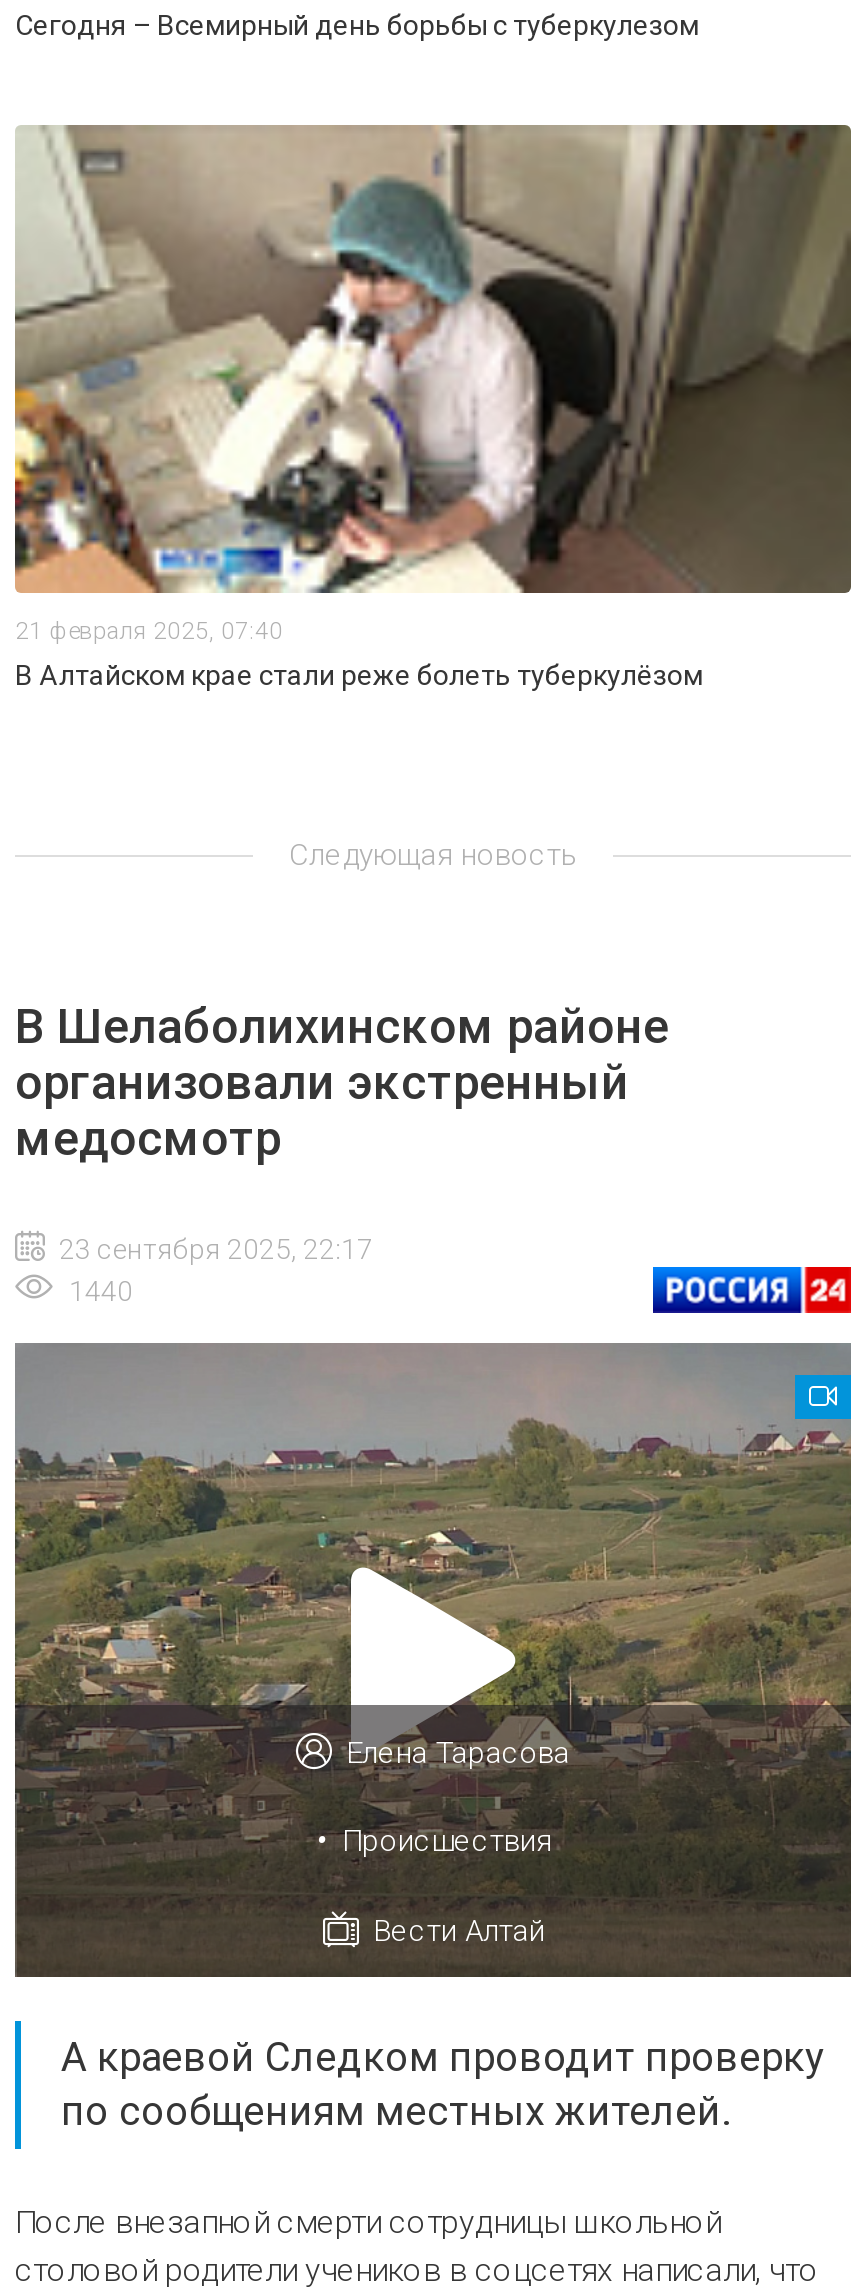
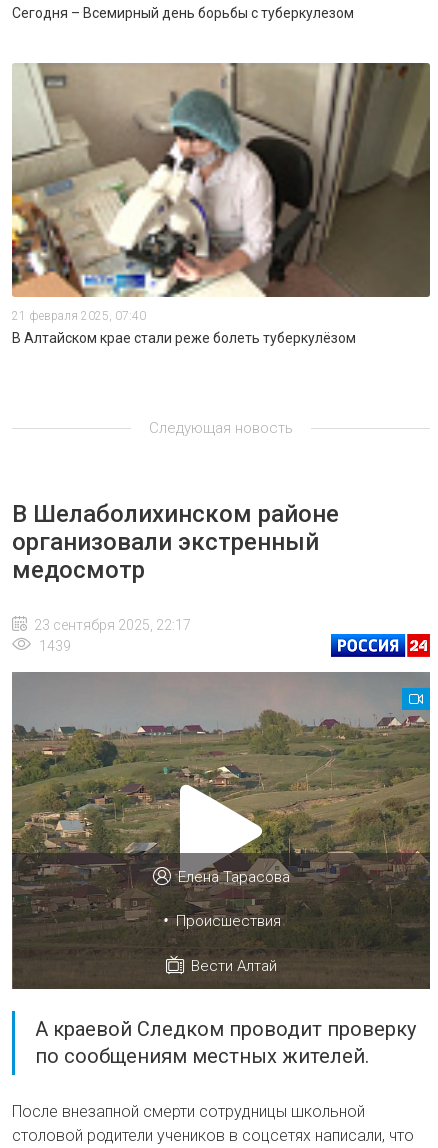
[63,1276,133,1308] 1440 -> [36,638,71,654] 1439

